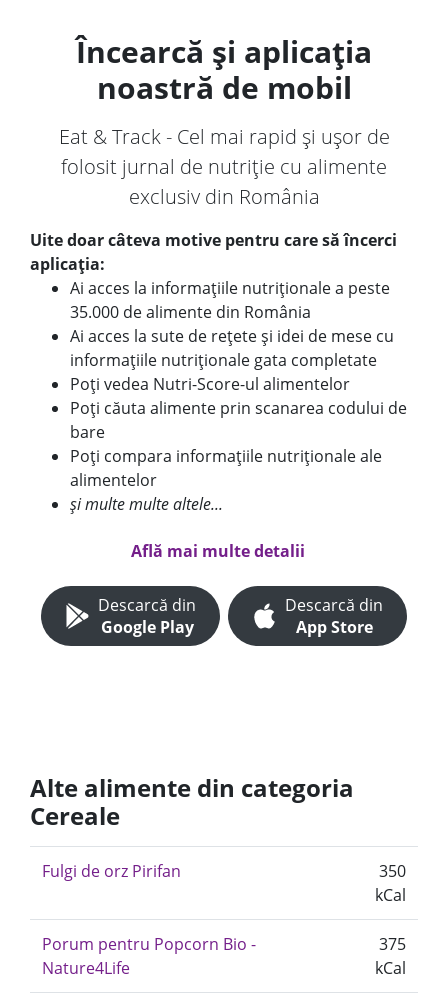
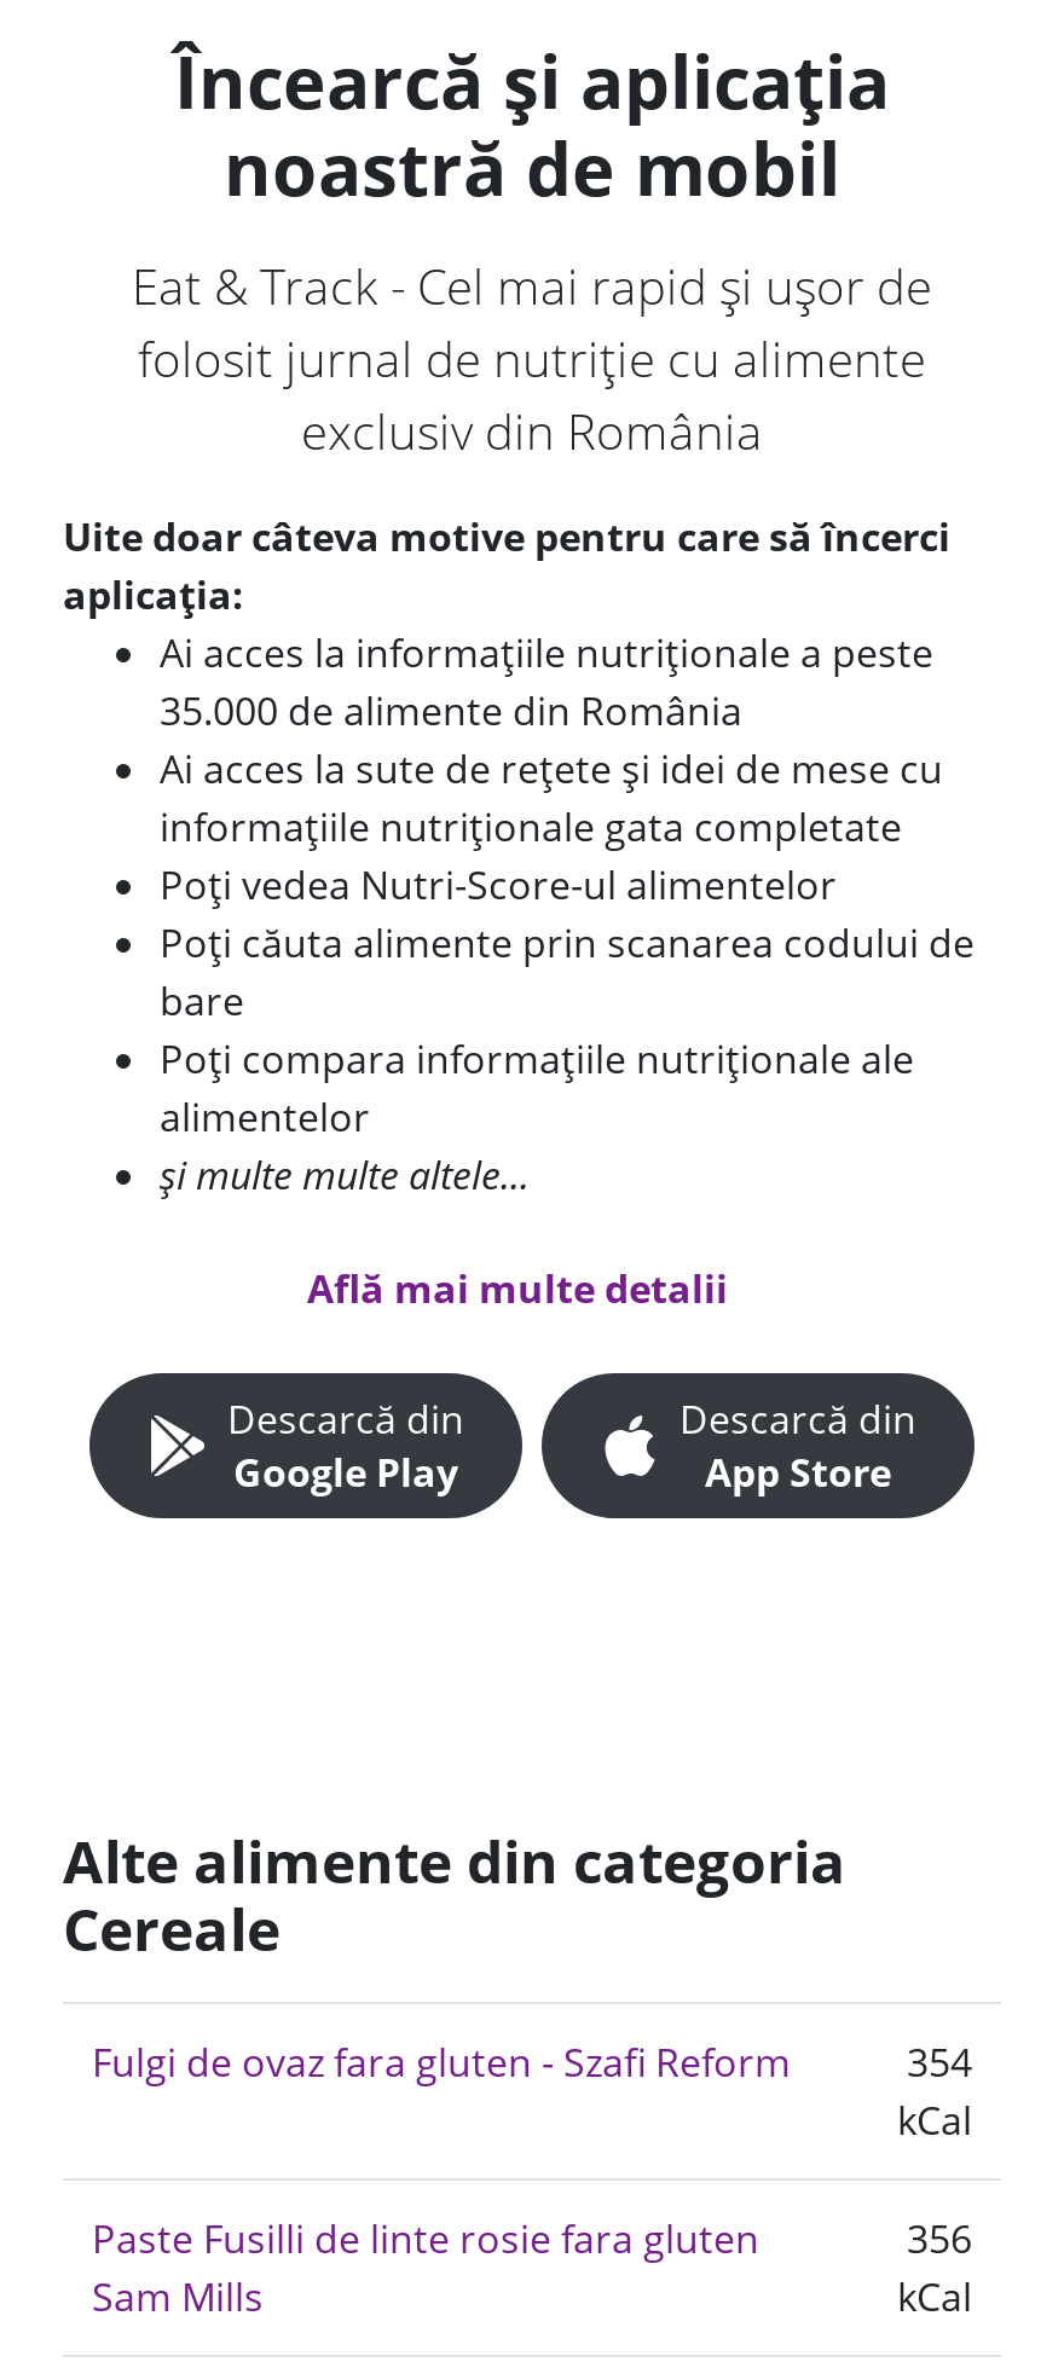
[42,860,406,882] Fulgi de orz Pirifan | 350 -> [92,2036,972,2089] Fulgi de ovaz fara gluten - Szafi Reform | 354
[42,933,256,979] Porum pentru Popcorn Bio - | Nature4Life -> [92,2212,759,2323] Paste Fusilli de linte rosie fara gluten | Sam Mills
[379,933,406,955] 375 -> [907,2212,972,2265] 356

